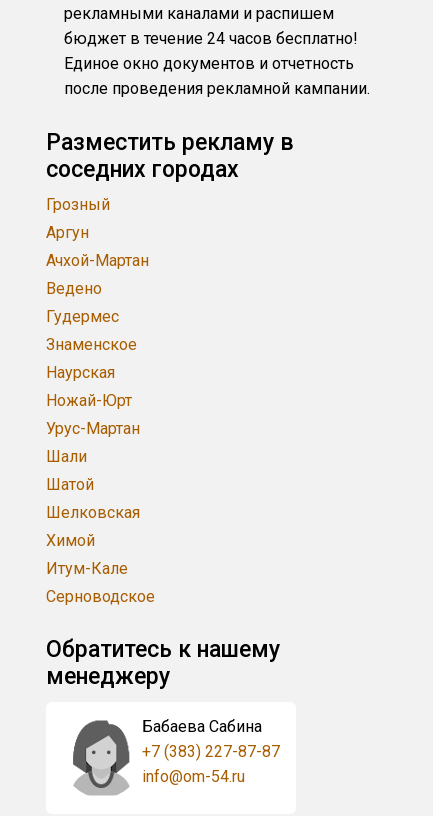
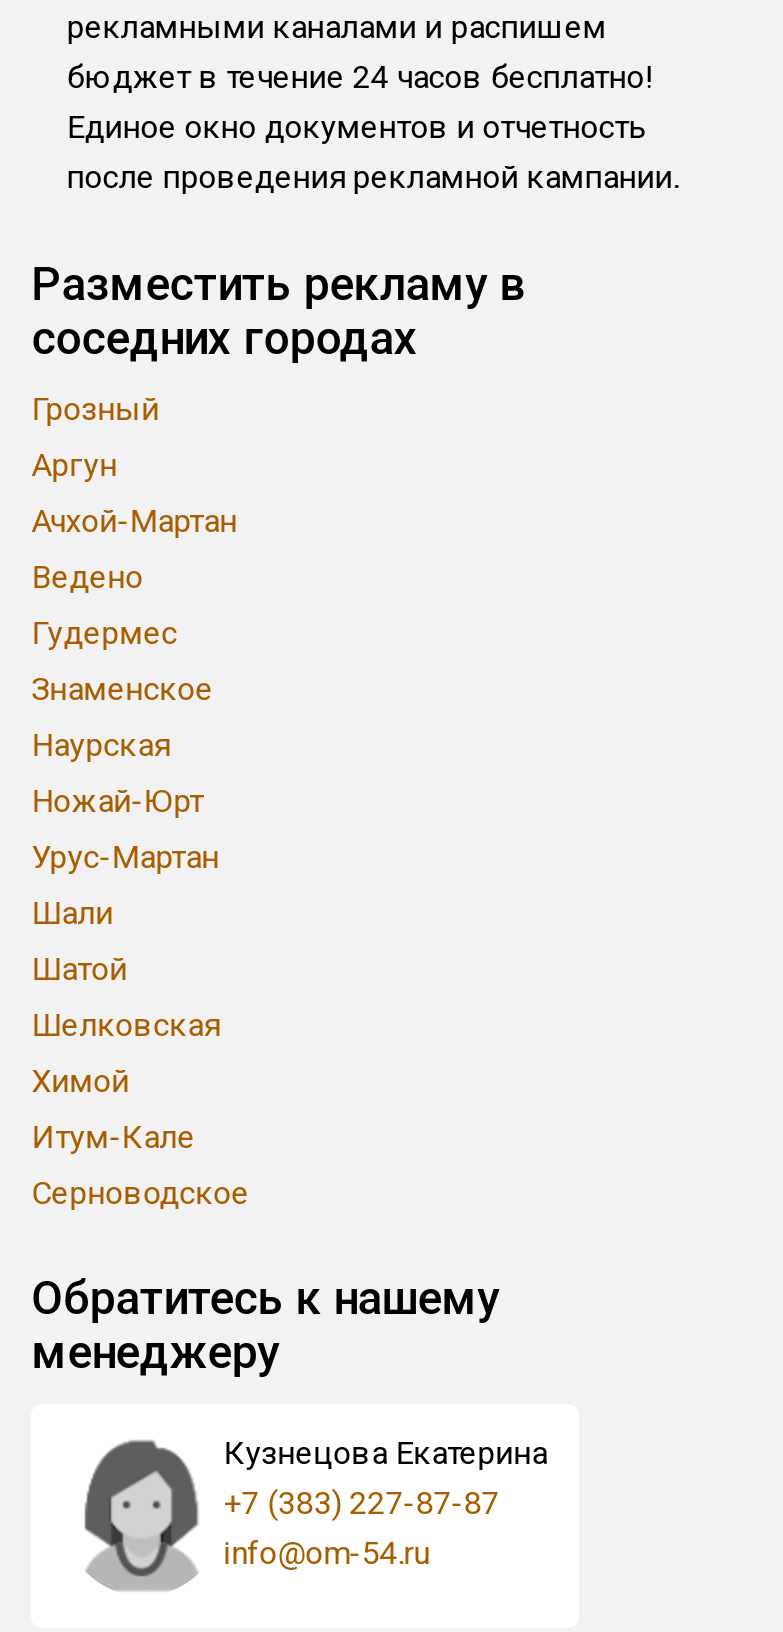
[142,717,262,736] Бабаева Сабина -> [223,1434,547,1472] Кузнецова Екатерина

